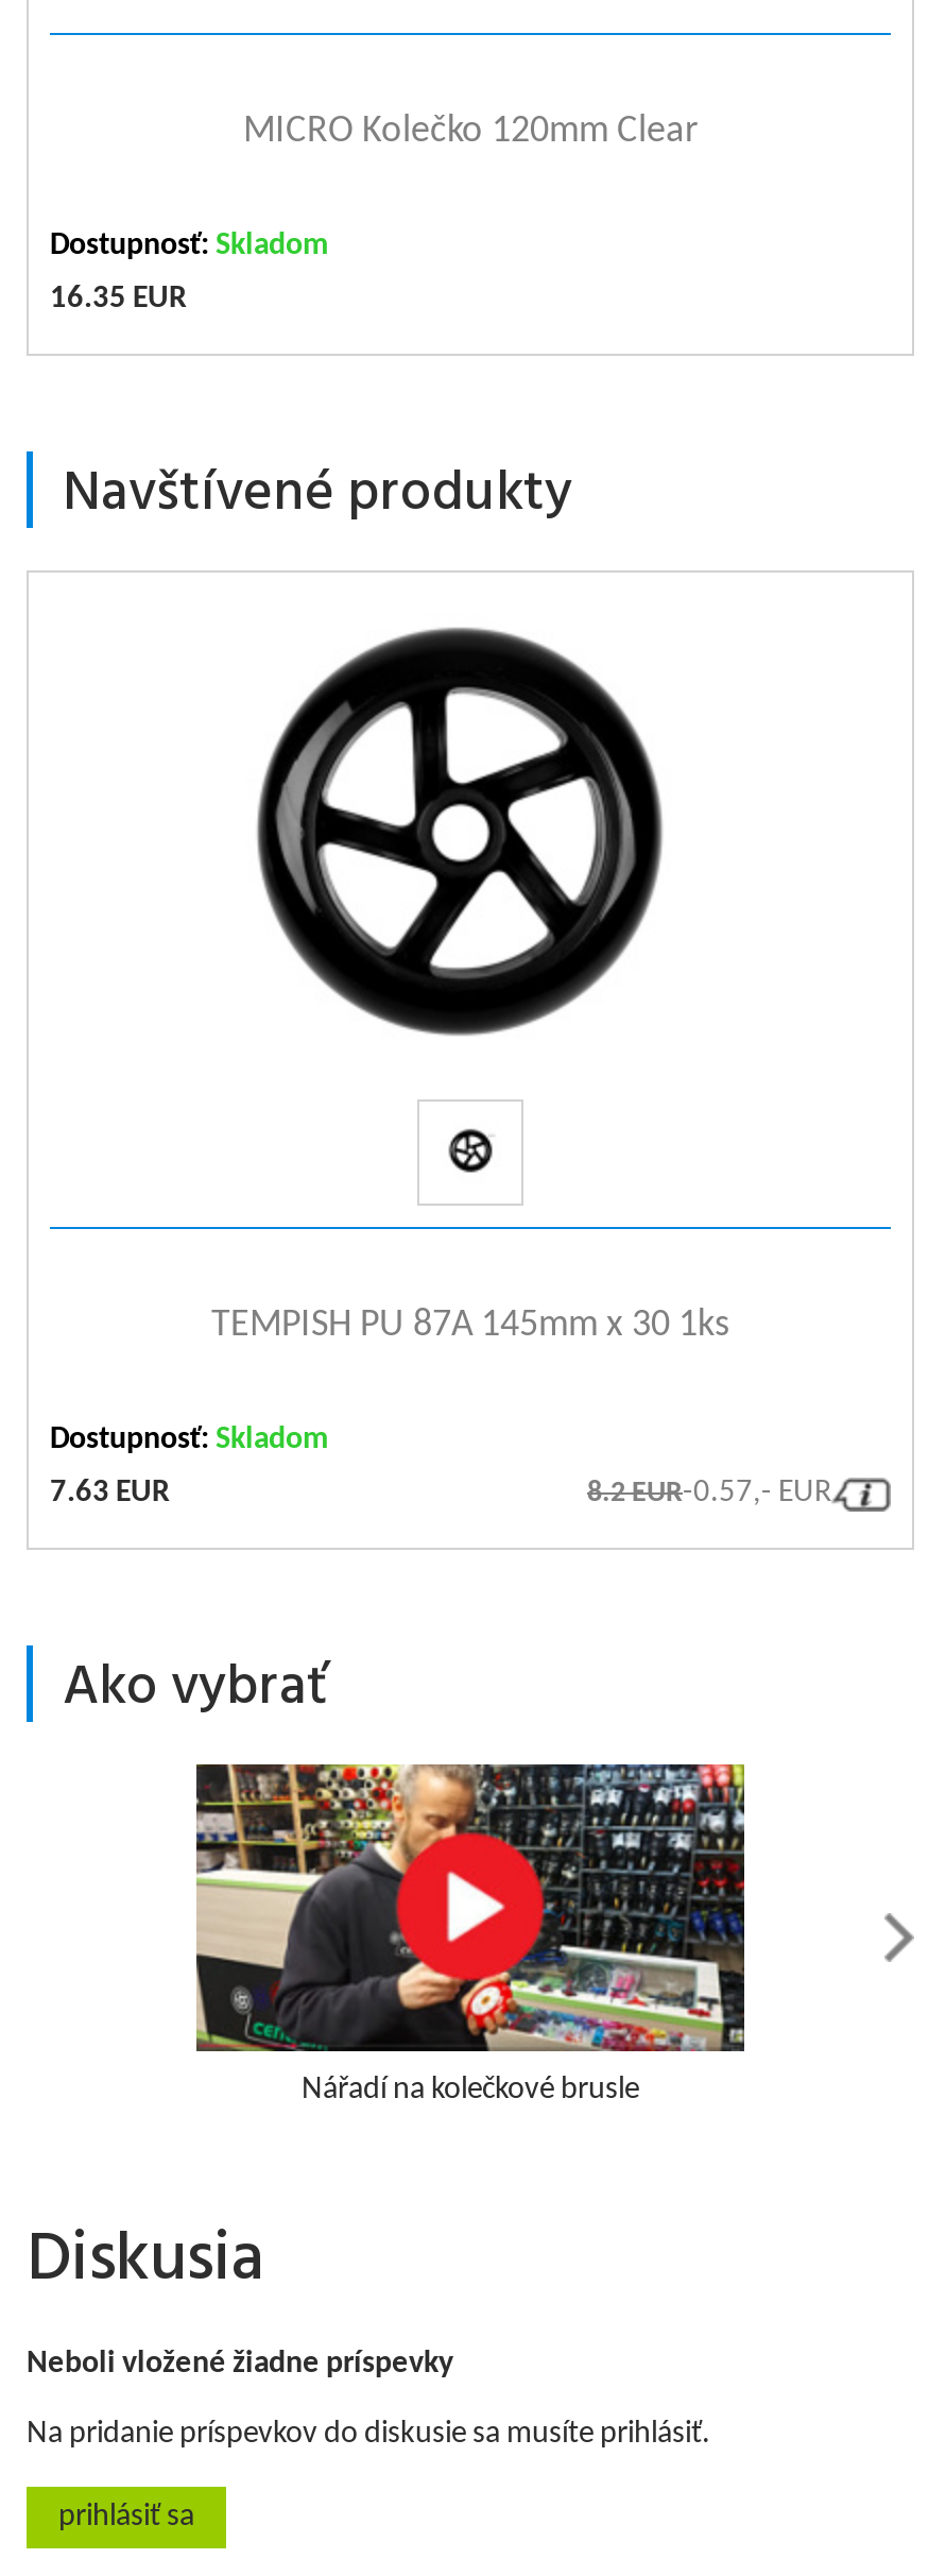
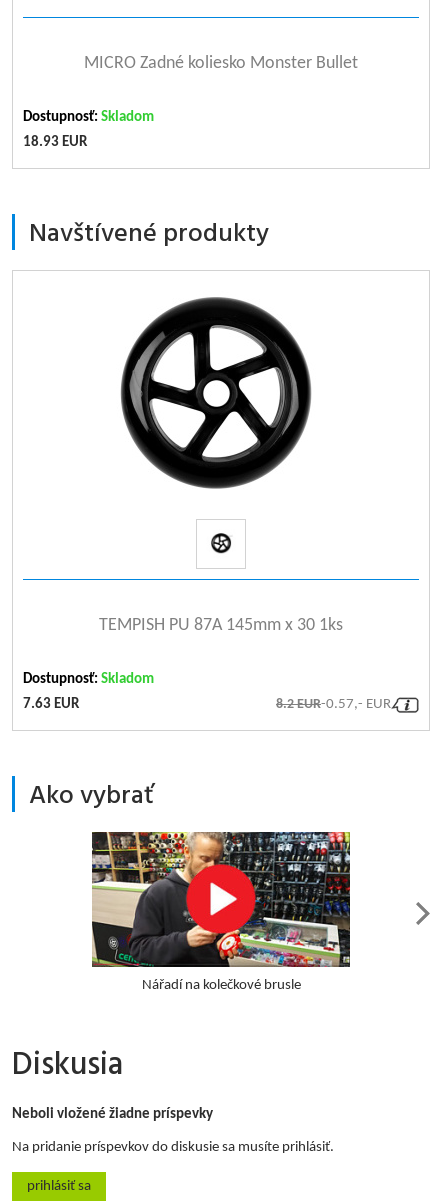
[243,112,698,152] MICRO Kolečko 120mm Clear -> [84,54,358,73] MICRO Zadné koliesko Monster Bullet
[50,284,186,315] 16.35 EUR -> [23,135,87,150] 18.93 EUR

